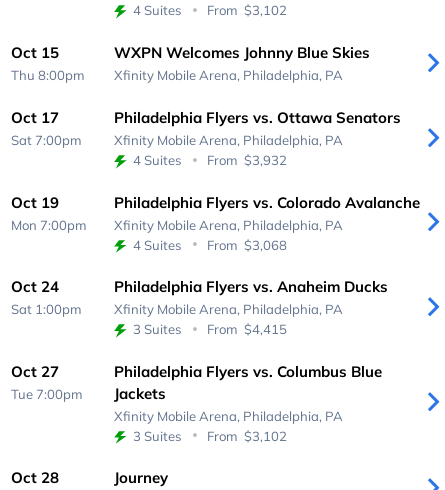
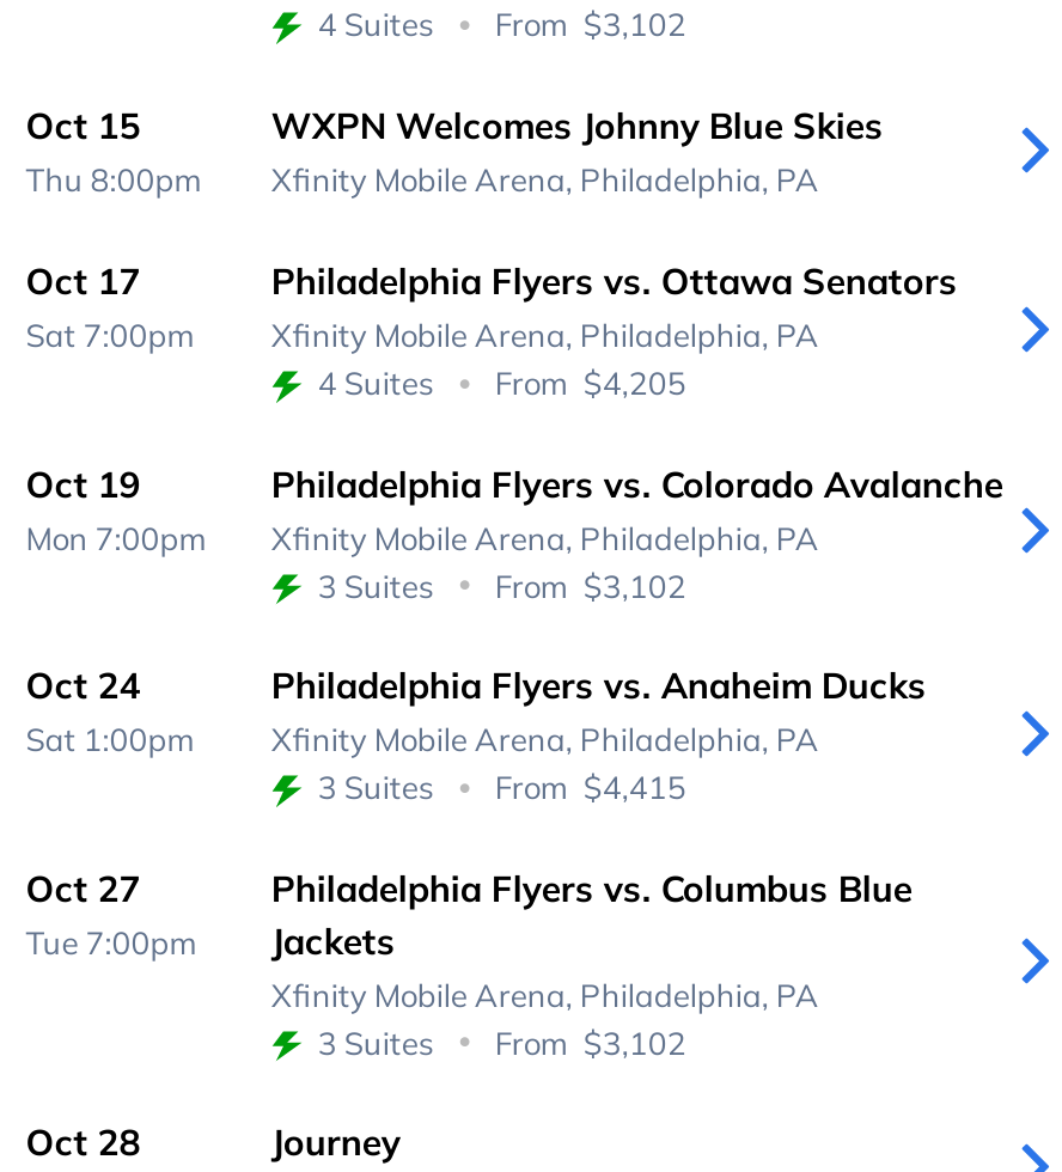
[133,152,287,168] 4 Suites From $3,932 -> [318,364,686,402] 4 Suites From $4,205
[133,237,182,253] 4 Suites -> [318,566,435,604] 3 Suites
[207,237,287,253] From $3,068 -> [495,566,686,604] From $3,102

